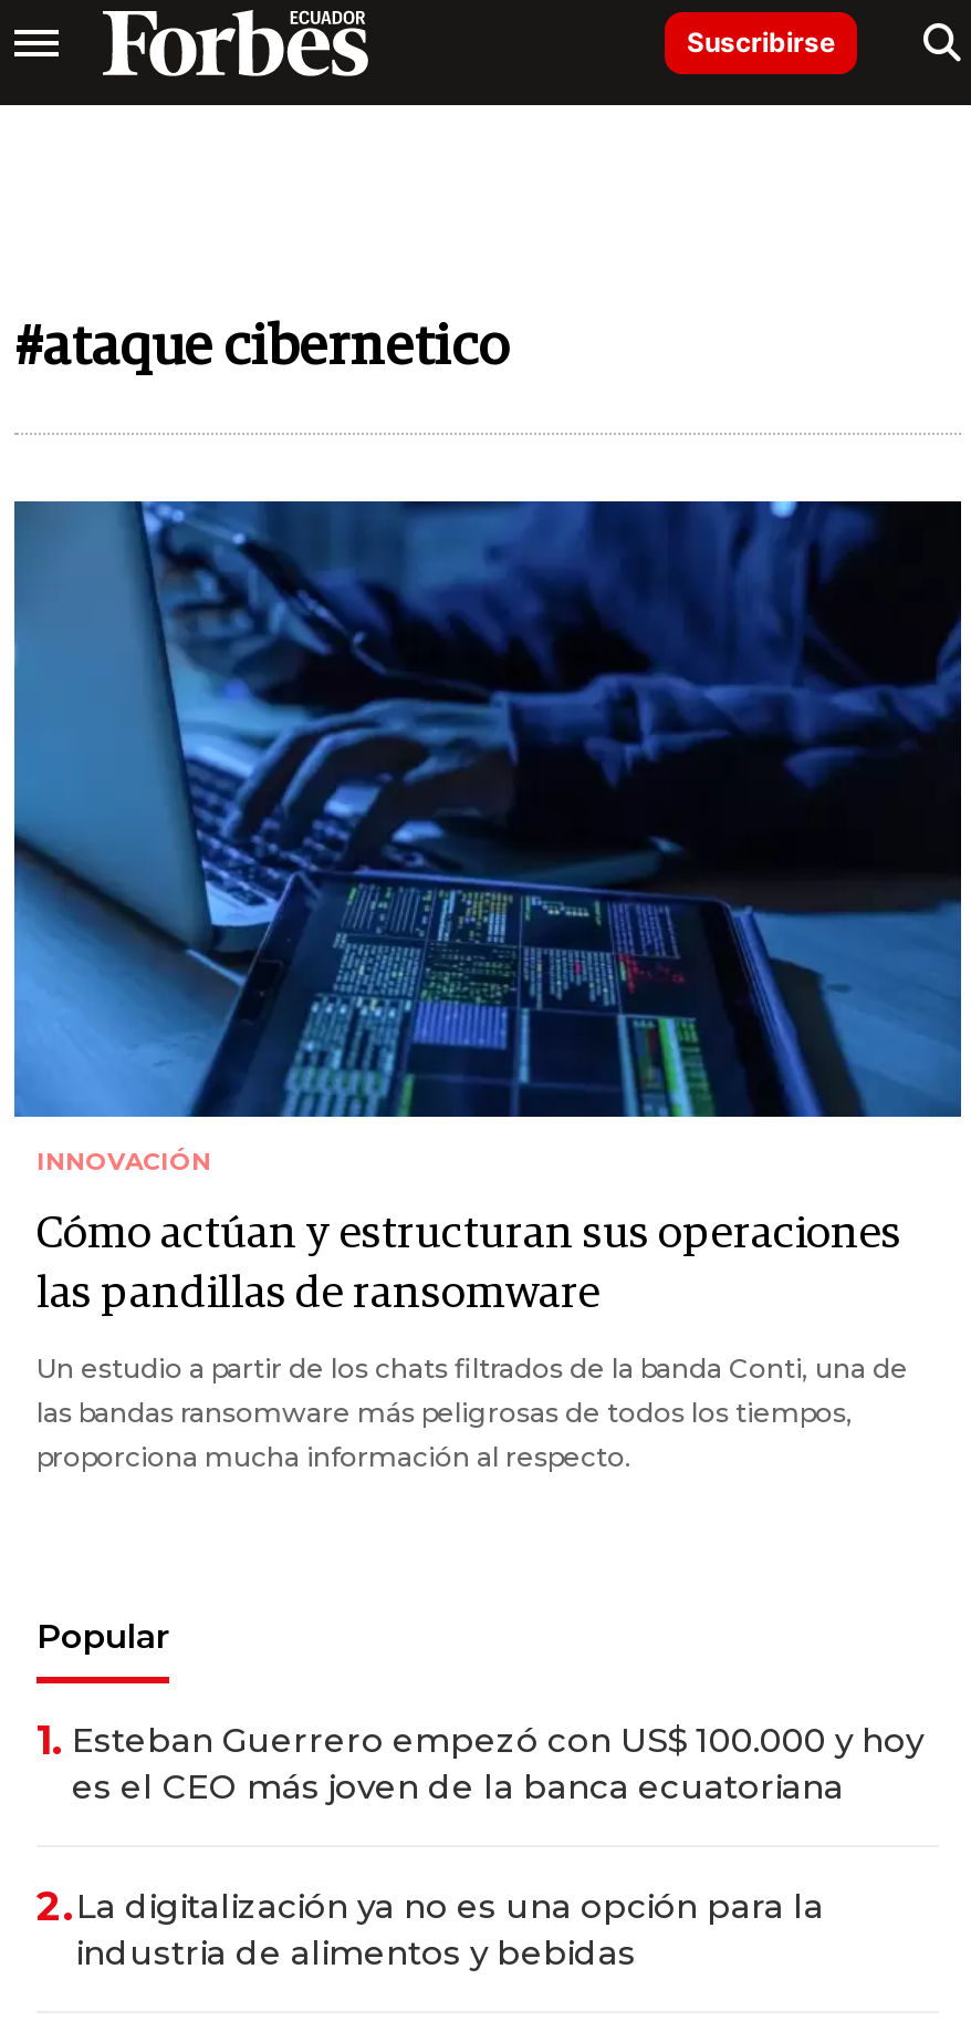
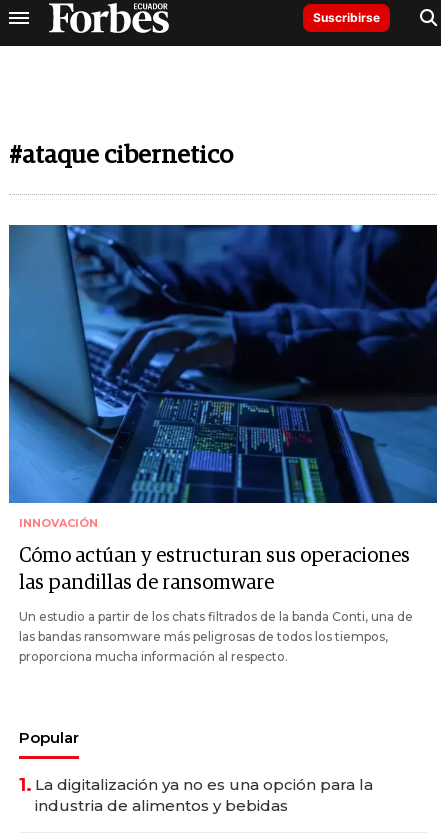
[36,1717,923,1932] 1. Esteban Guerrero empezó con US$ 100.000 y hoy | es el CEO más joven de la banca ecuatoriana | 2.La digitalización ya no es una opción para la -> [19,774,373,796] 1. La digitalización ya no es una opción para la

